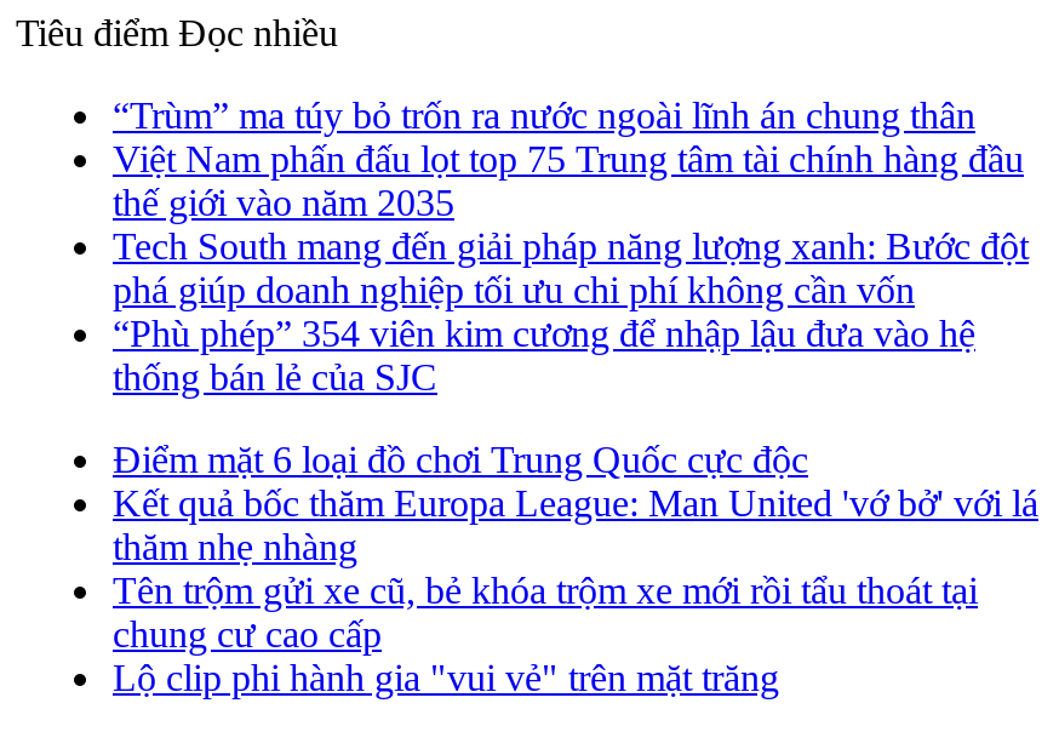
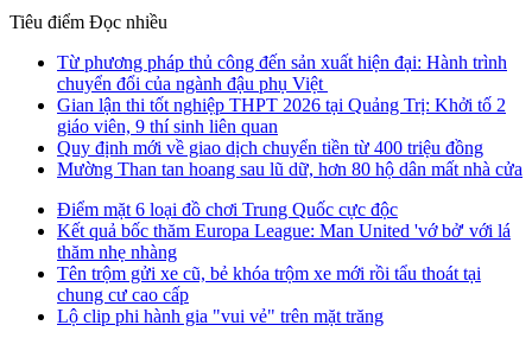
[113,94,1029,397] “Trùm” ma túy bỏ trốn ra nước ngoài lĩnh án chung thân | Việt Nam phấn đấu lọt top 75 Trung tâm tài chính hàng đầu | thế giới vào năm 2035 | Tech South mang đến giải pháp năng lượng xanh: Bước đột | phá giúp doanh nghiệp tối ưu chi phí không cần vốn | “Phù phép” 354 viên kim cương để nhập lậu đưa vào hệ | thống bán lẻ của SJC -> [57,52,522,179] Từ phương pháp thủ công đến sản xuất hiện đại: Hành trình | chuyển đổi của ngành đậu phụ Việt | Gian lận thi tốt nghiệp THPT 2026 tại Quảng Trị: Khởi tố 2 | giáo viên, 9 thí sinh liên quan | Quy định mới về giao dịch chuyển tiền từ 400 triệu đồng | Mường Than tan hoang sau lũ dữ, hơn 80 hộ dân mất nhà cửa

